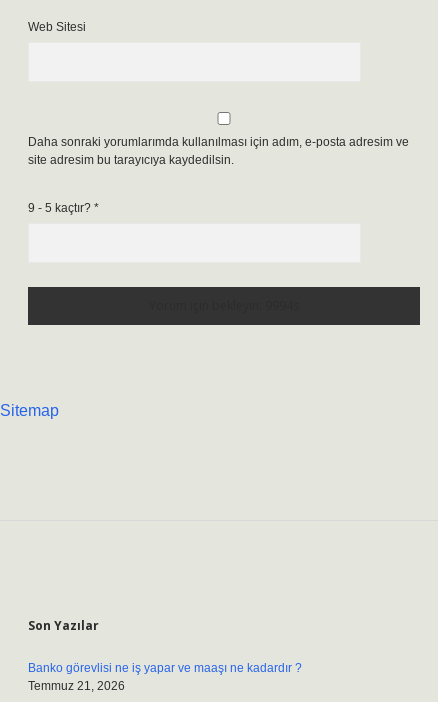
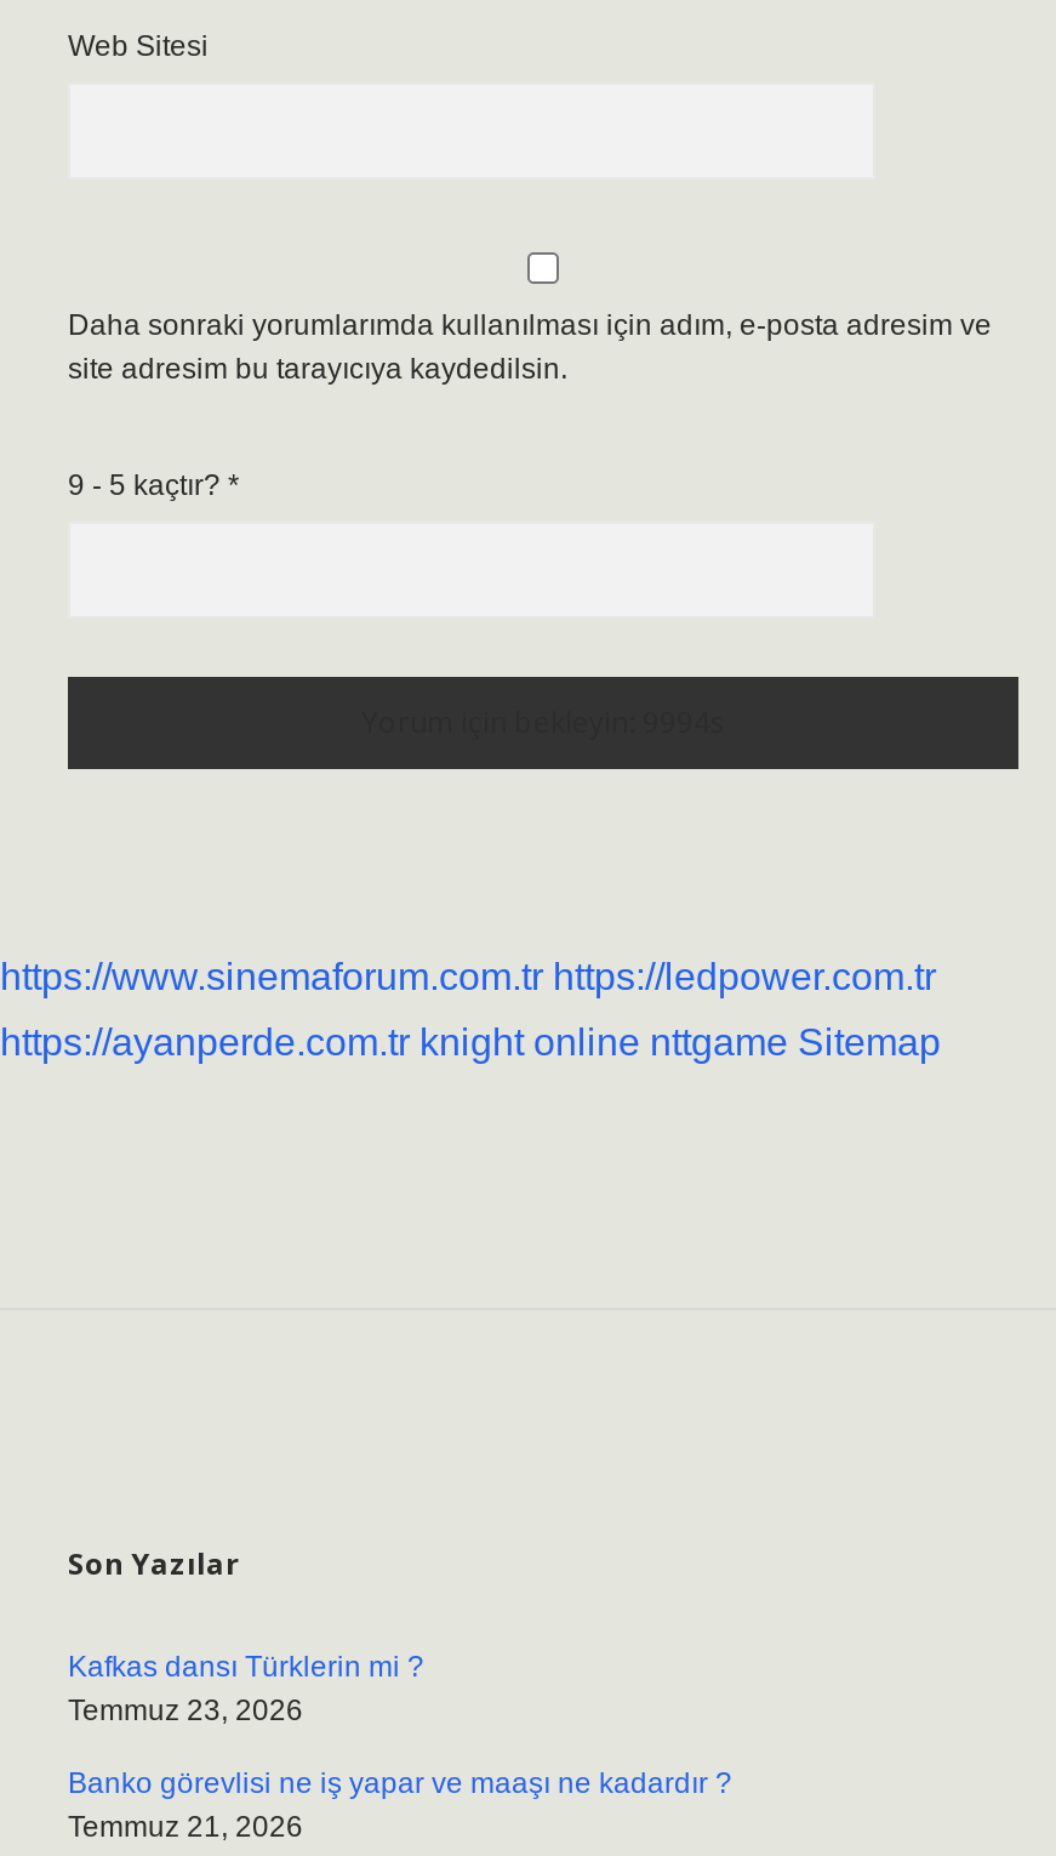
[0,402,59,419] Sitemap -> [0,956,941,1063] https://www.sinemaforum.com.tr https://ledpower.com.tr | https://ayanperde.com.tr knight online nttgame Sitemap
none -> [68,1650,424,1727] Kafkas dansı Türklerin mi ? | Temmuz 23, 2026

